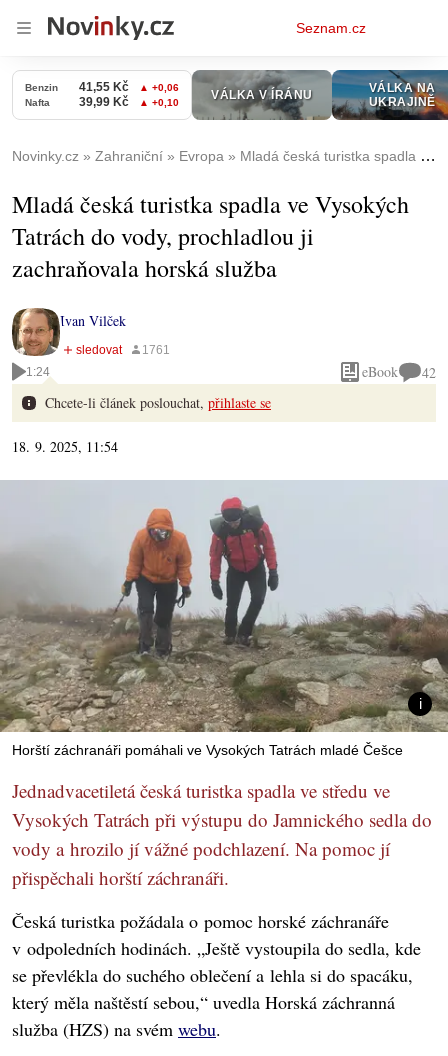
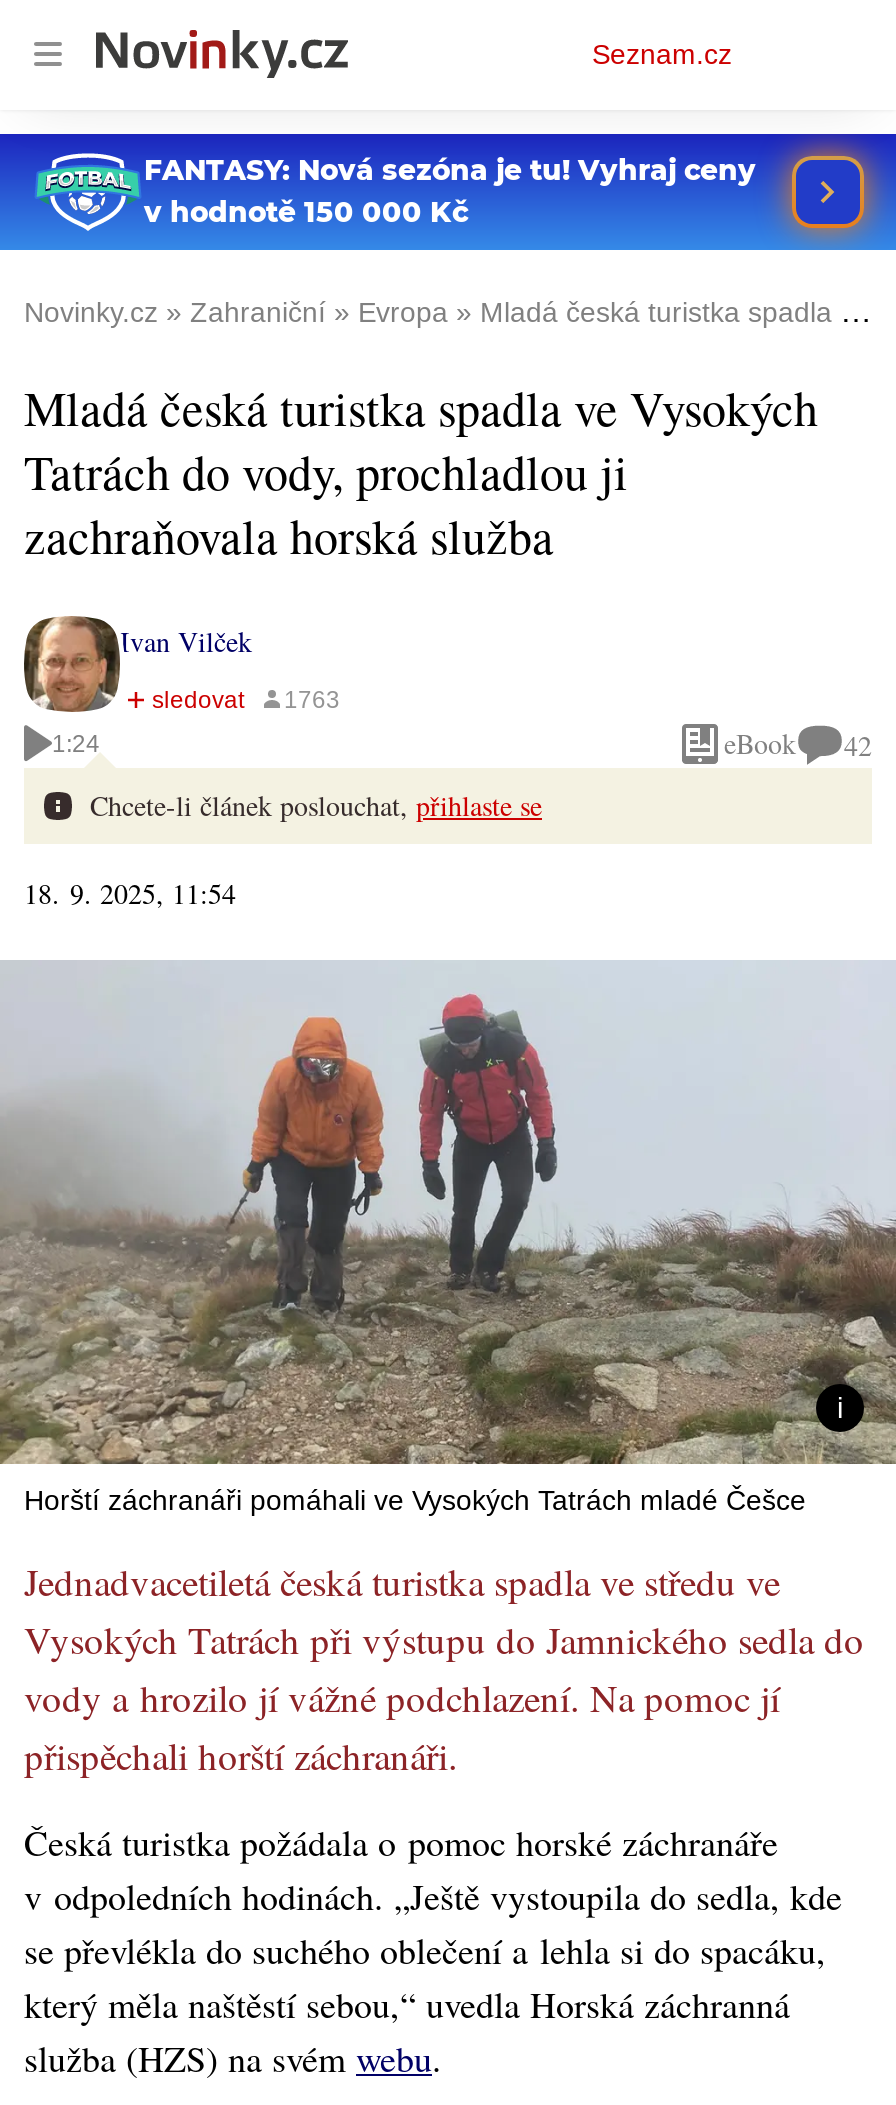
[3,68,445,125] [image] -> [6,132,890,252] [image]

